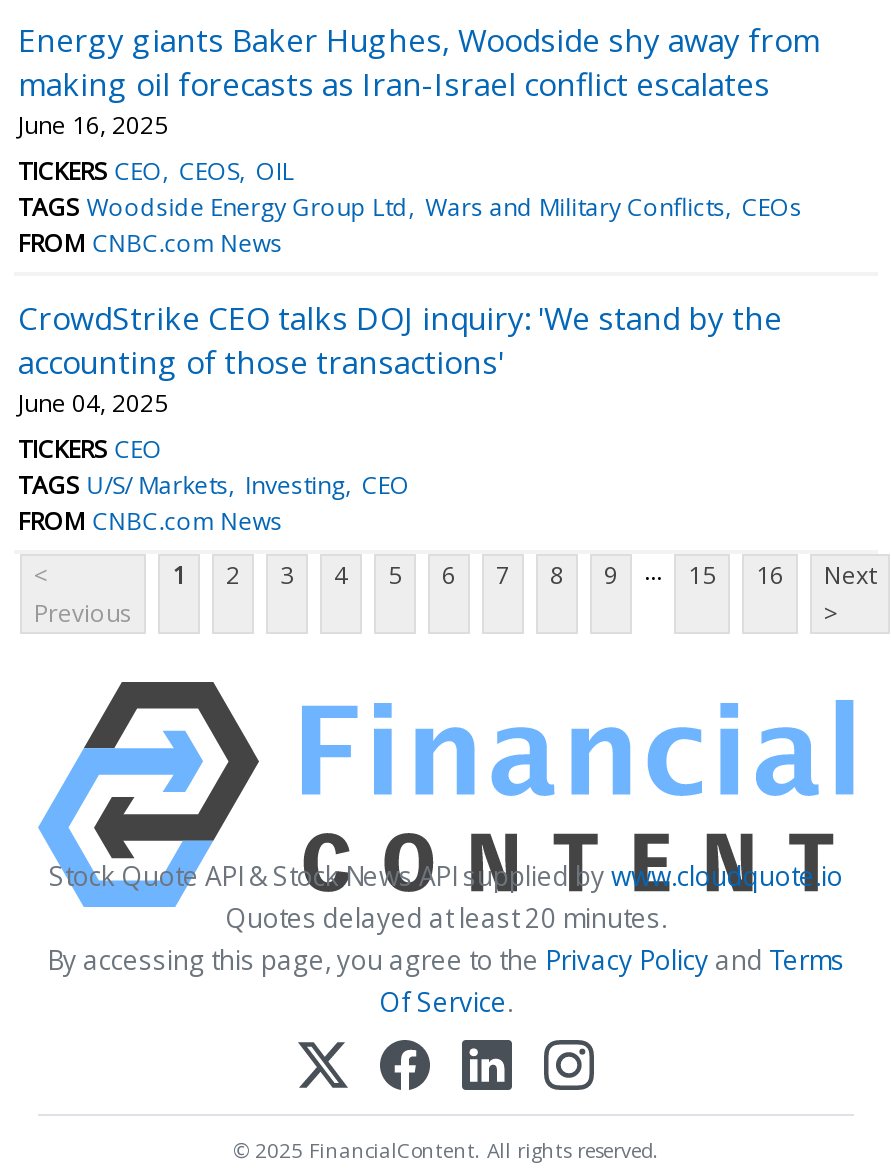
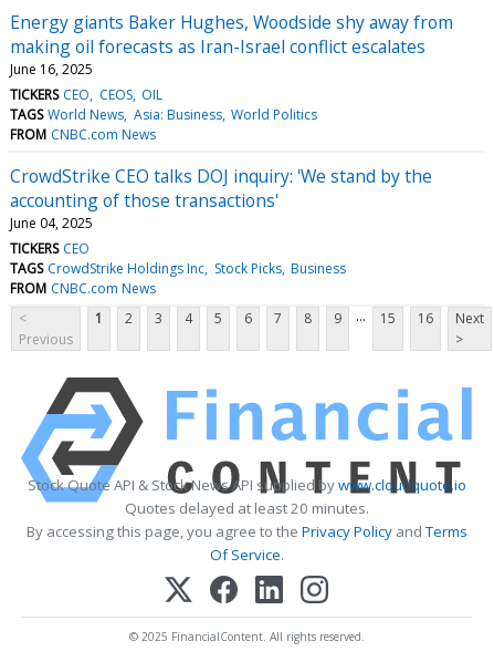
[18,190,802,224] TAGS Woodside Energy Group Ltd Wars and Military Conflicts CEOs -> [10,105,317,124] TAGS World News Asia: Business World Politics
[18,468,410,502] TAGS U/S/ Markets Investing CEO -> [10,259,346,278] TAGS CrowdStrike Holdings Inc Stock Picks Business

